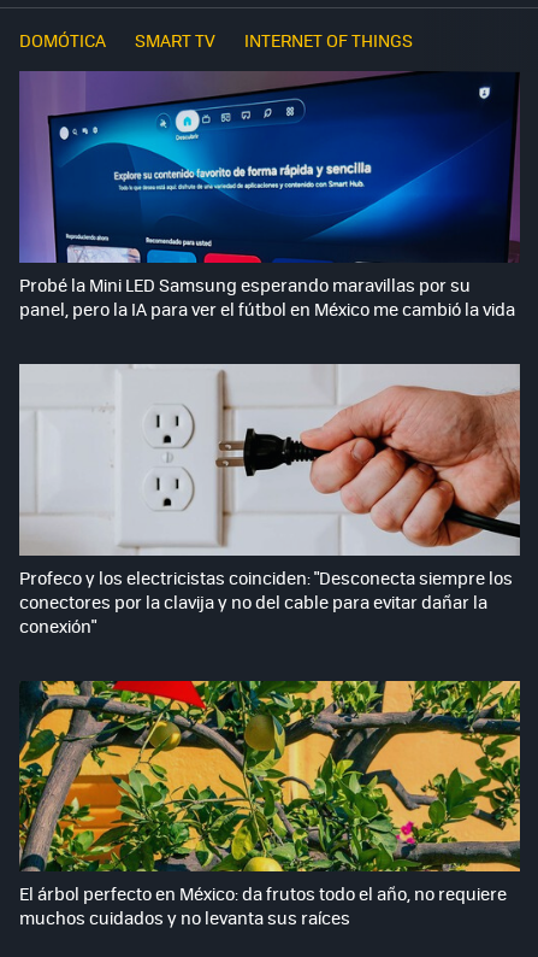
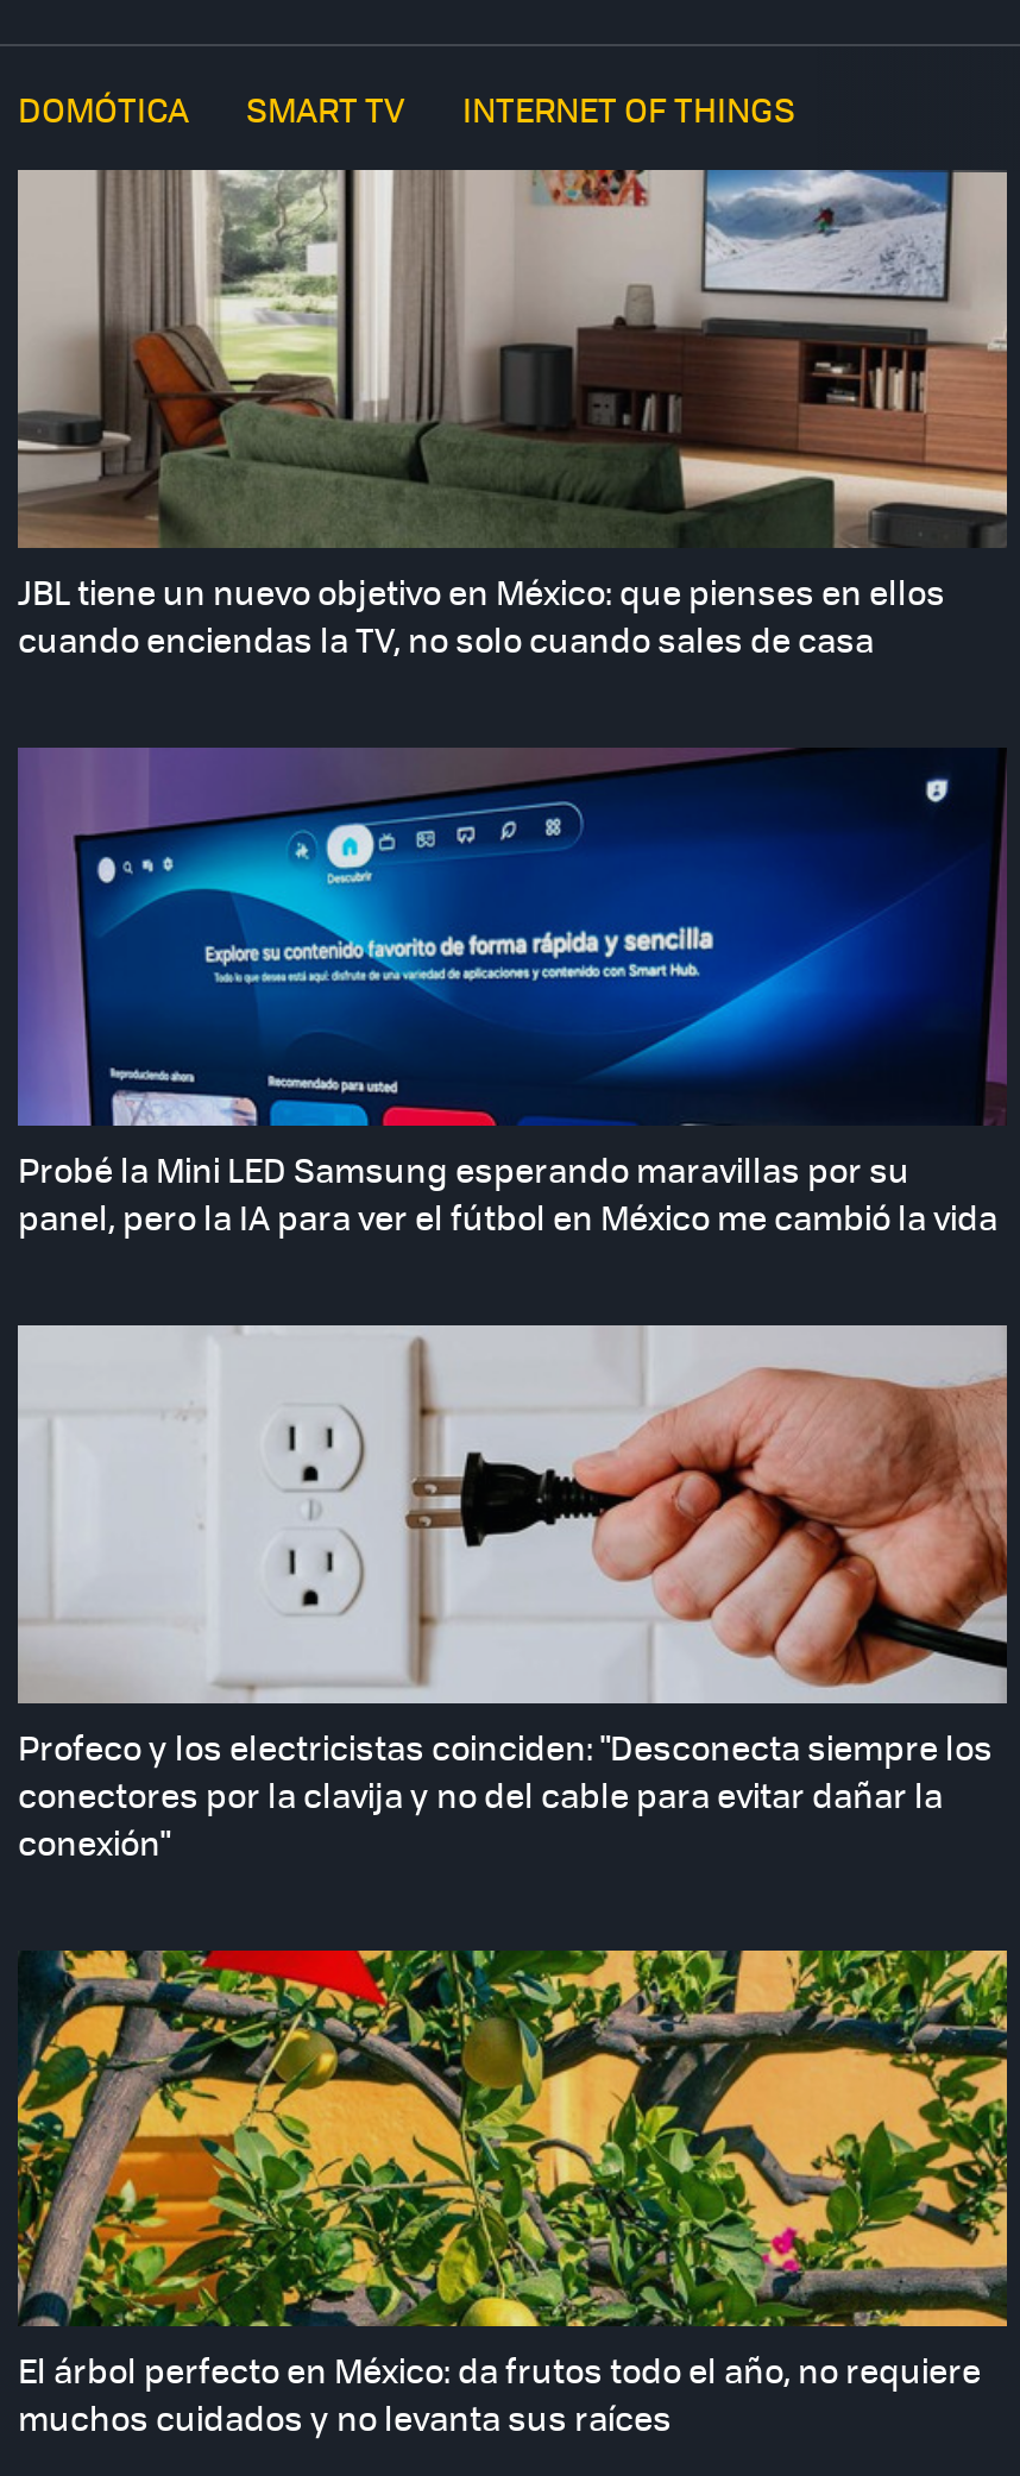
none -> [15,168,1009,661] [image] | JBL tiene un nuevo objetivo en México: que pienses en ellos | cuando enciendas la TV, no solo cuando sales de casa

